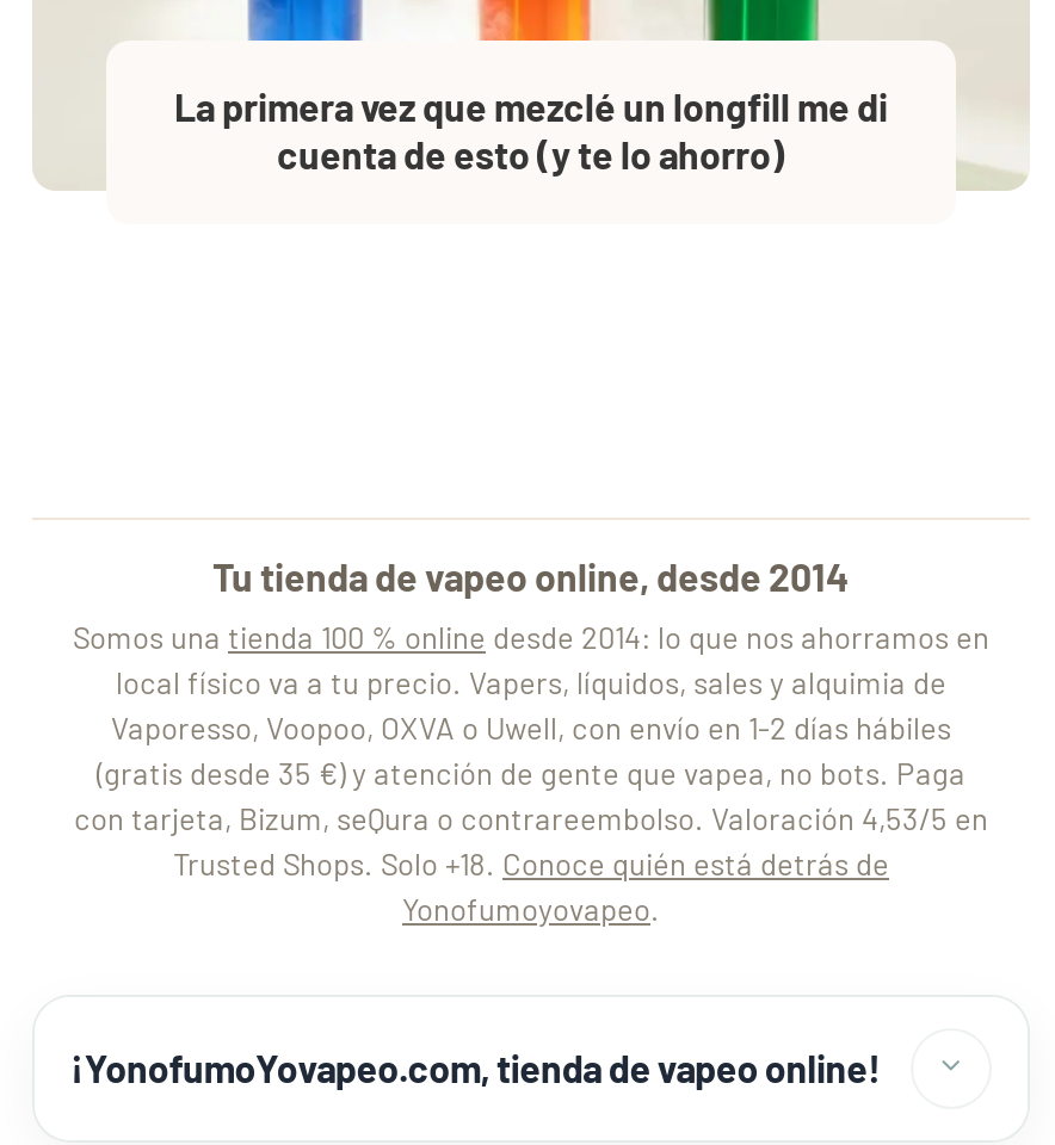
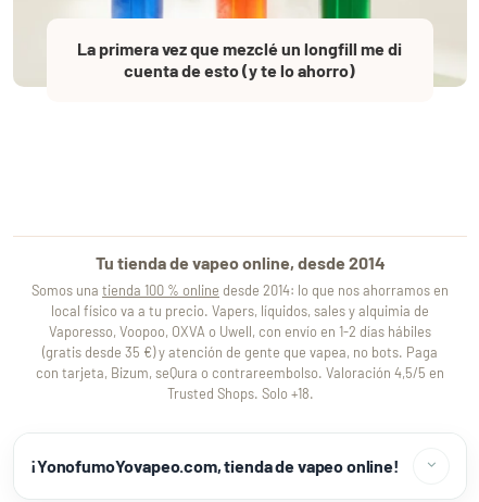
[74,798,988,927] con tarjeta, Bizum, seQura o contrareembolso. Valoración 4,53/5 en | Trusted Shops. Solo +18. Conoce quién está detrás de | Yonofumoyovapeo. -> [36,364,444,402] con tarjeta, Bizum, seQura o contrareembolso. Valoración 4,5/5 en | Trusted Shops. Solo +18.

